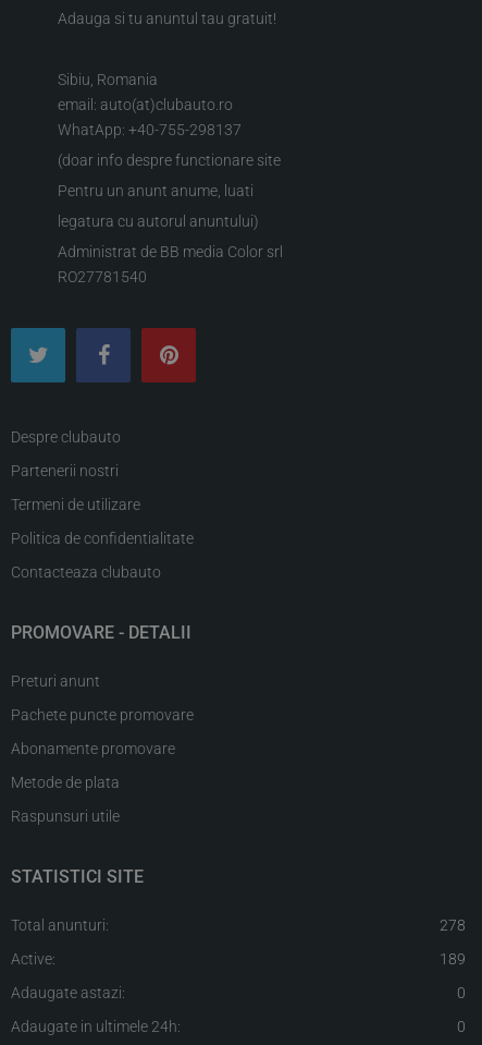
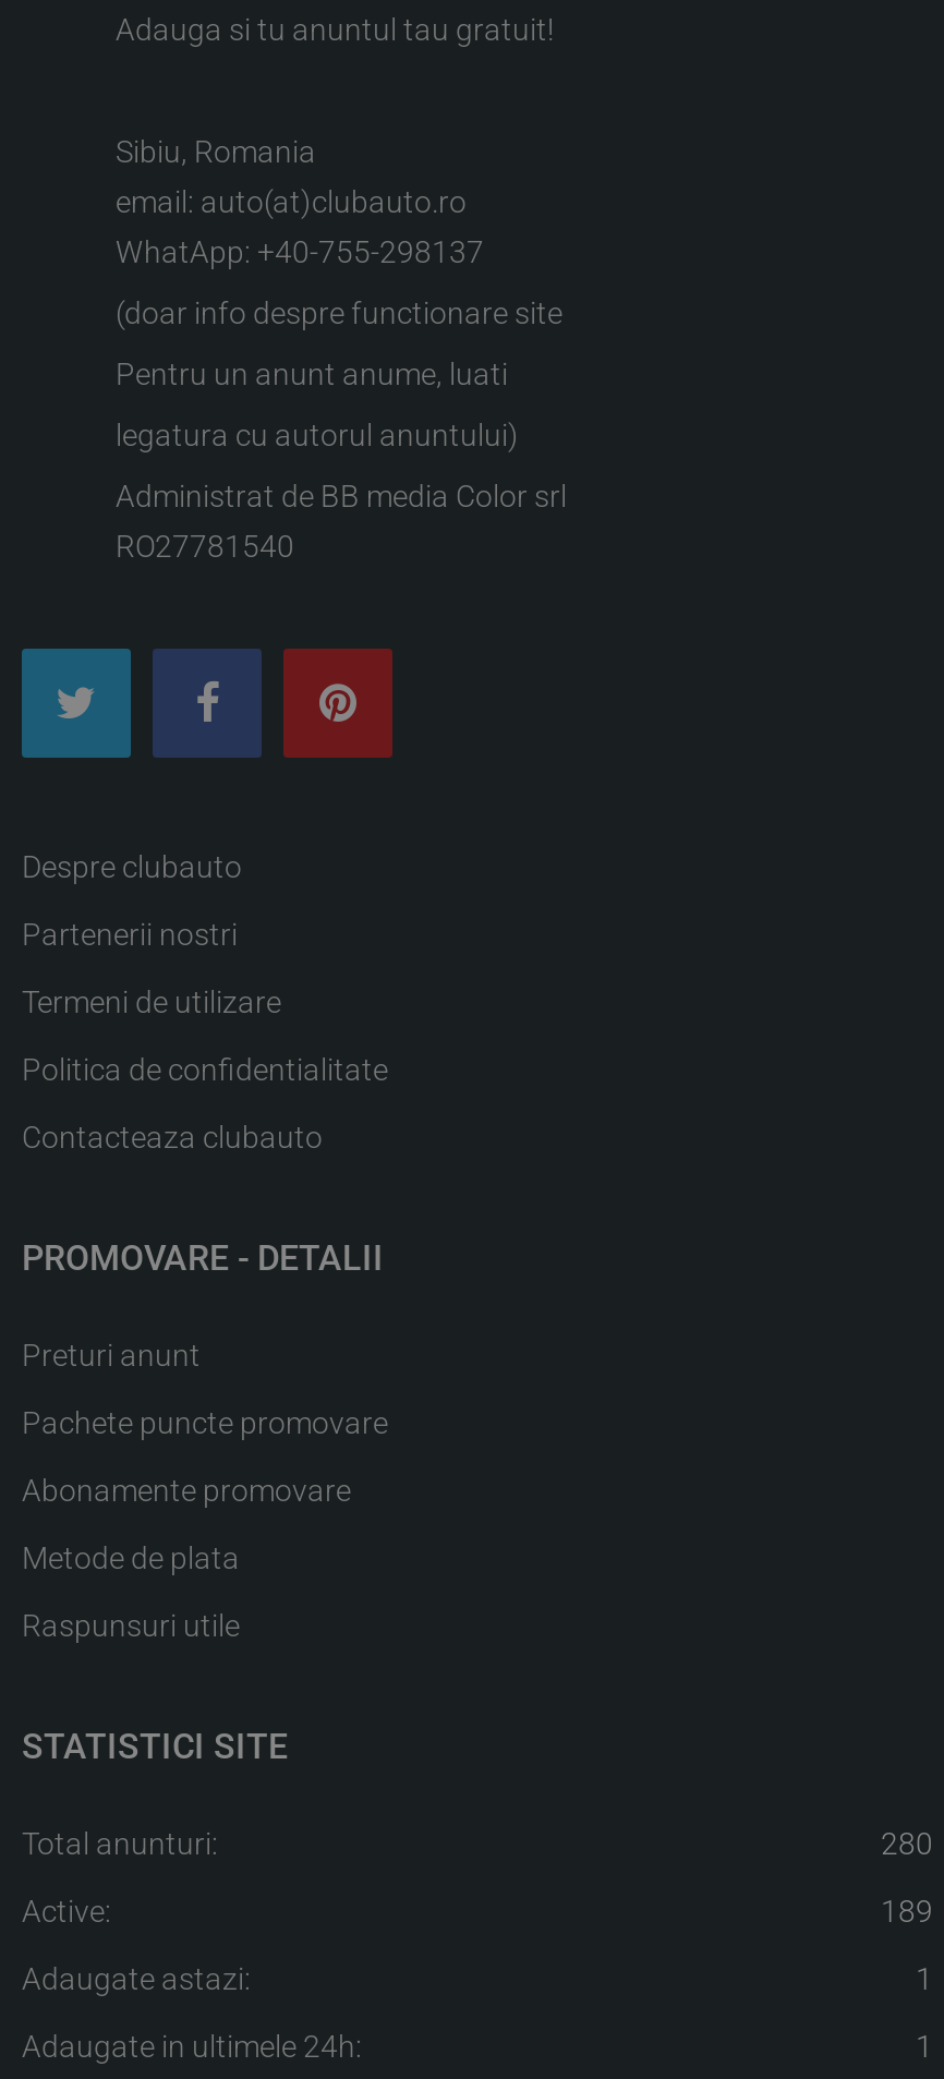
[440,916,466,934] 278 -> [881,1825,933,1860] 280
[457,984,466,1001] 0 -> [916,1961,933,1995] 1
[457,1017,466,1035] 0 -> [916,2028,933,2063] 1

